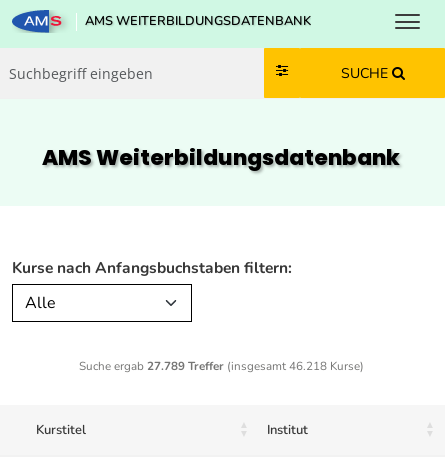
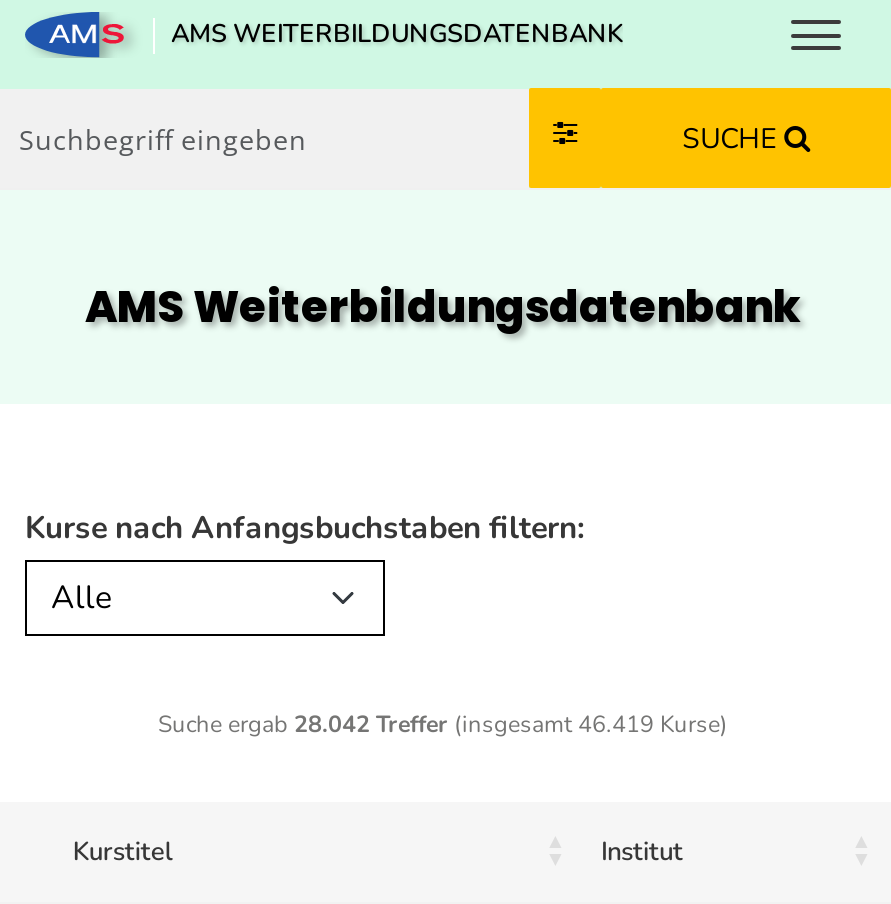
[78,358,363,374] Suche ergab 27.789 Treffer (insgesamt 46.218 Kurse) -> [158,708,728,740] Suche ergab 28.042 Treffer (insgesamt 46.419 Kurse)

